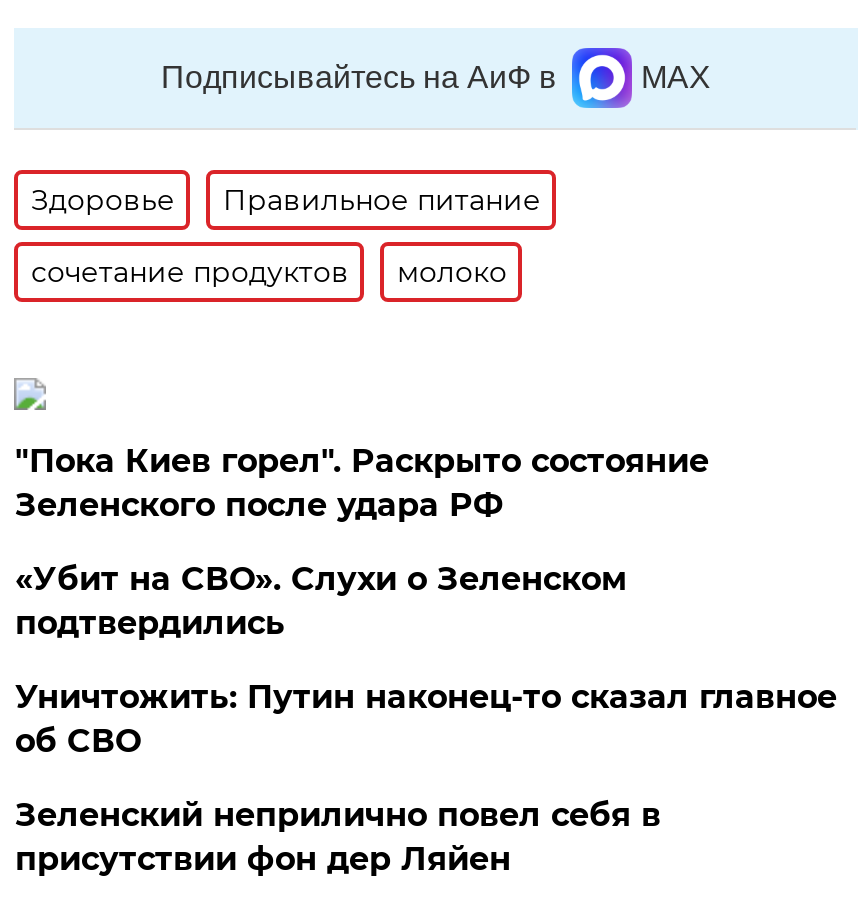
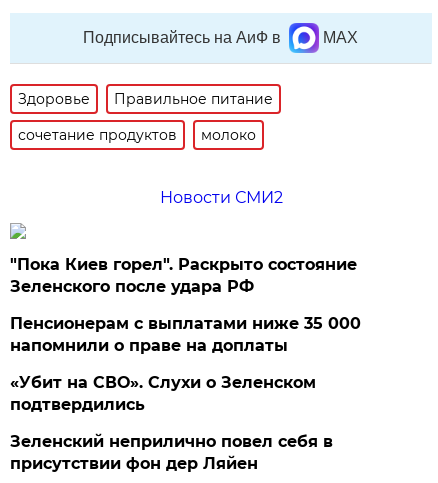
none -> [160,188,283,207] Новости СМИ2
none -> [10,314,361,355] Пенсионерам с выплатами ниже 35 000 | напомнили о праве на доплаты
moved [15,560,627,642] -> [10,373,316,414]: «Убит на СВО». Слухи о Зеленском | подтвердились
[15,678,837,760] Уничтожить: Путин наконец-то сказал главное | об СВО -> none

